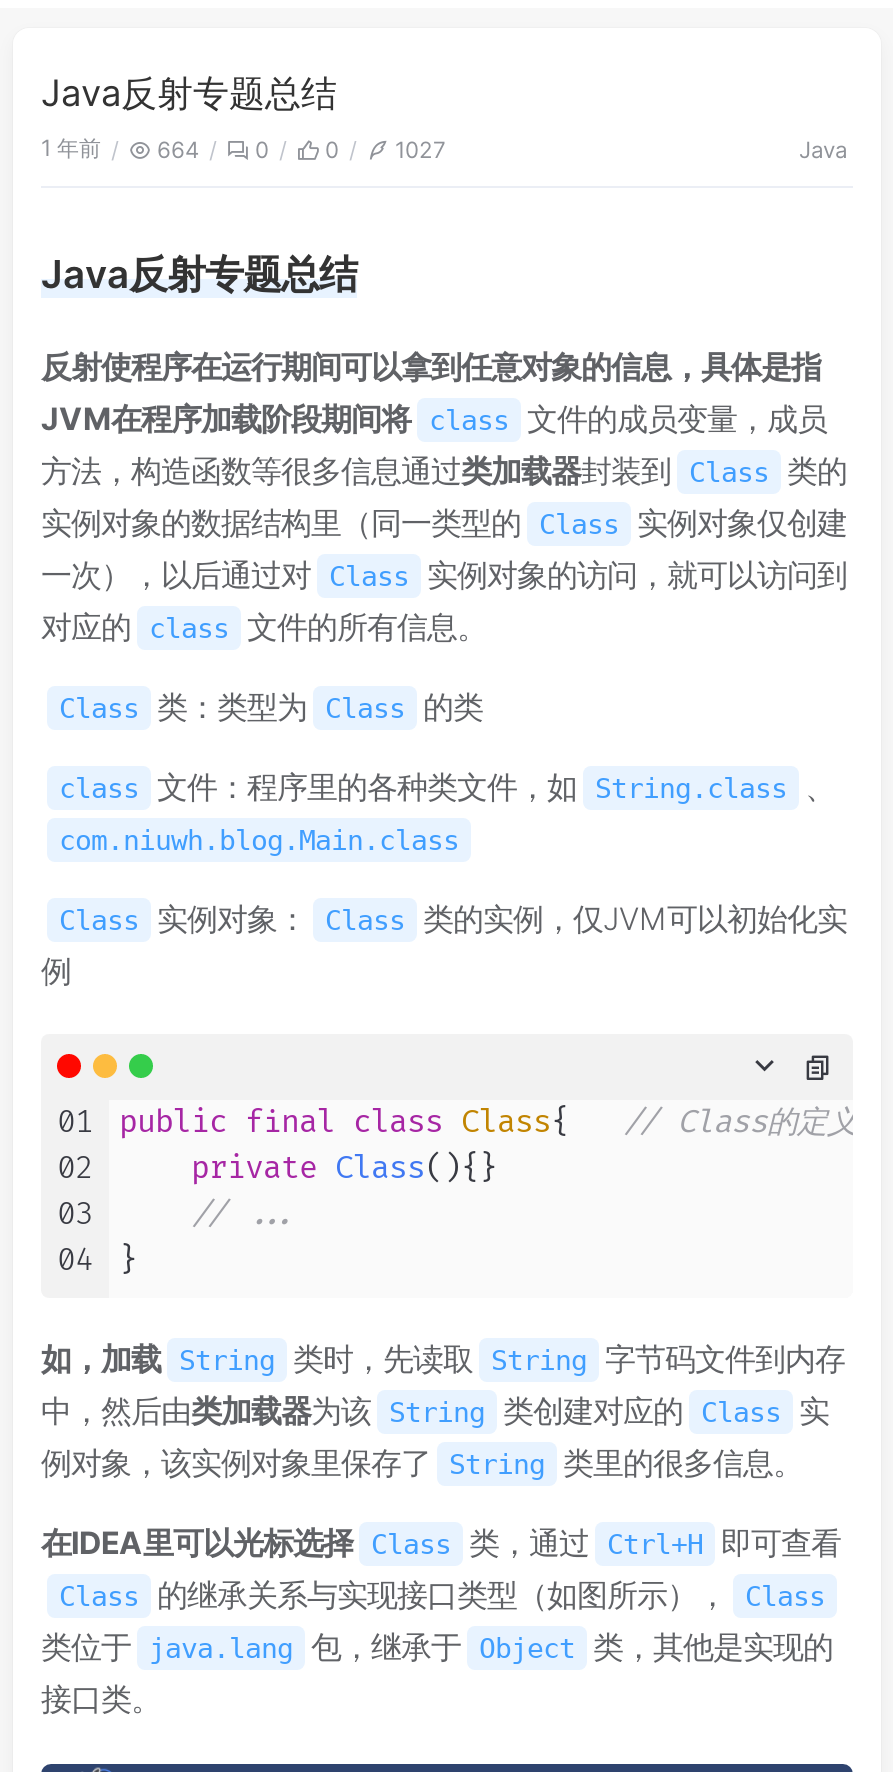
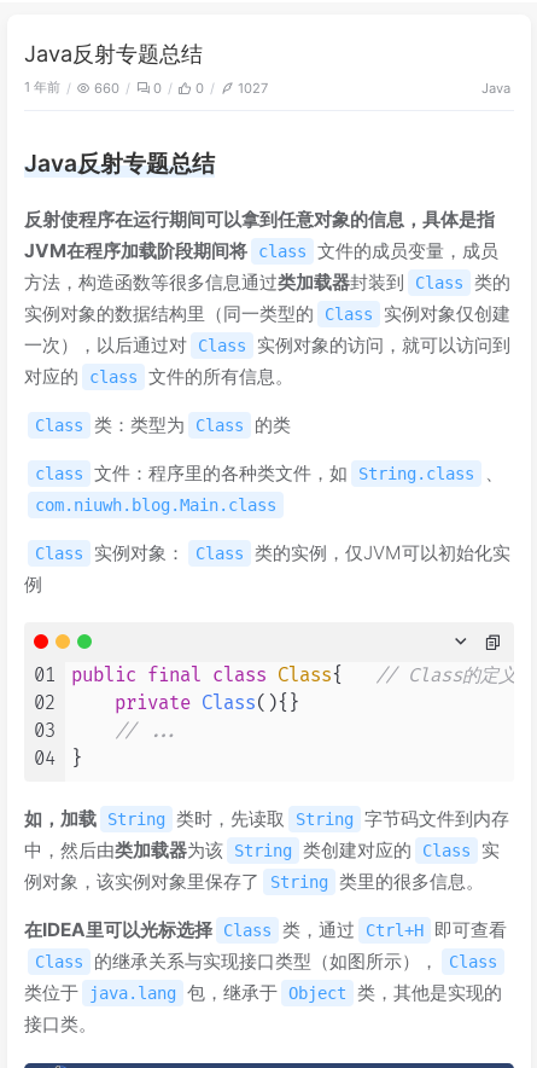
[41,134,445,163] 1 年前 664 0 0 1027 -> [24,79,268,96] 1 年前 660 0 0 1027

